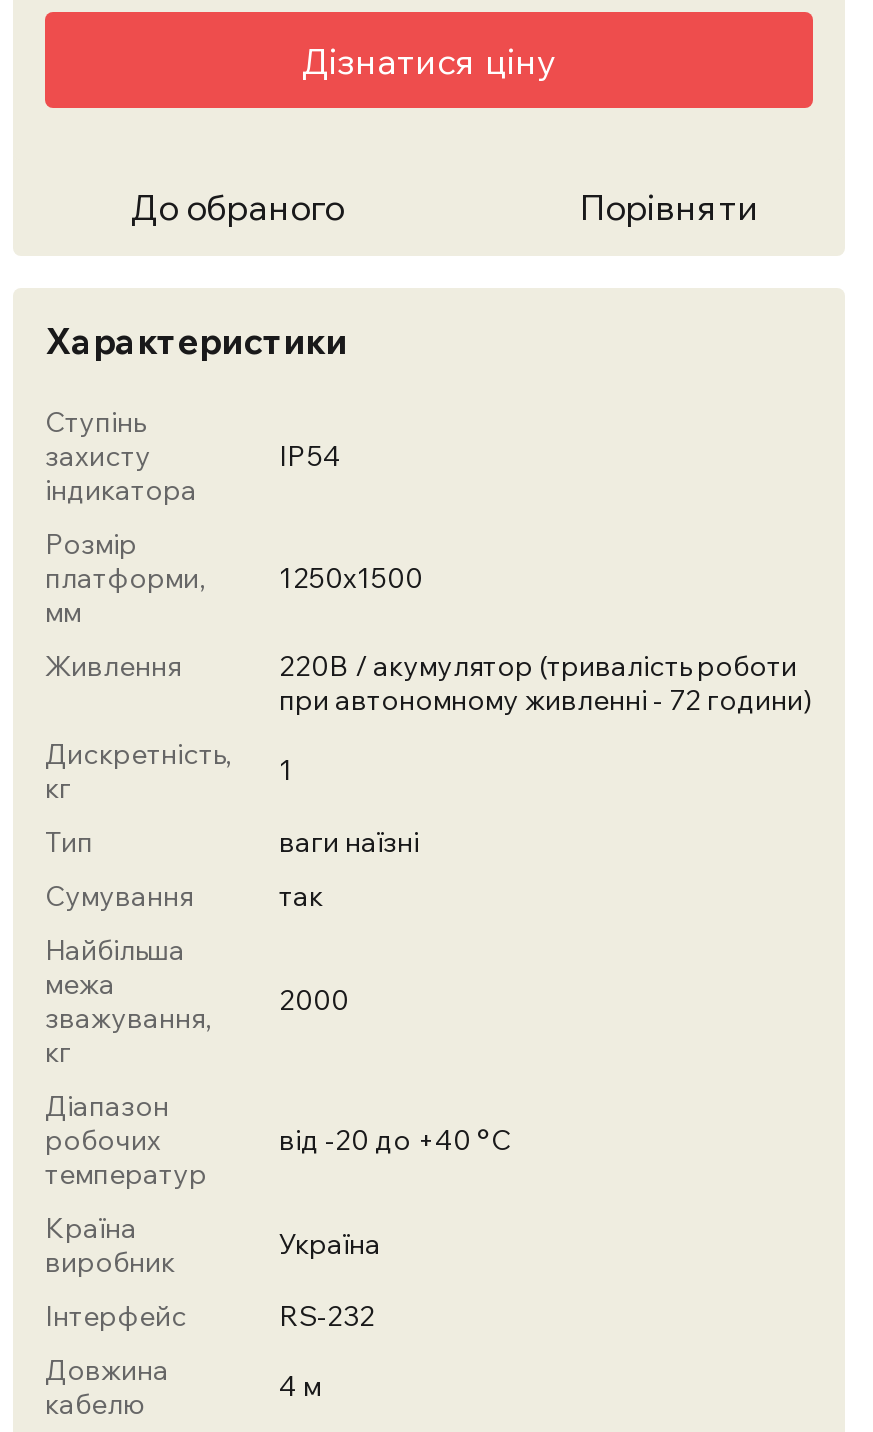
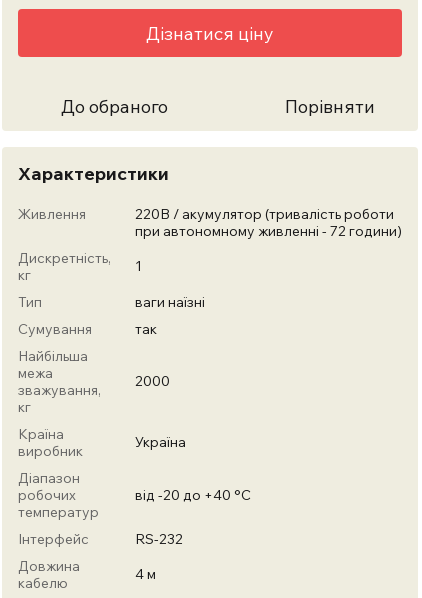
[45,404,197,508] Ступінь | захисту | індикатора -> none
[45,438,341,630] IP54 | Розмір | платформи, | мм -> none
[279,560,423,596] 1250х1500 -> none
moved [45,1210,381,1280] -> [18,425,186,460]: Країна | виробник | Україна

